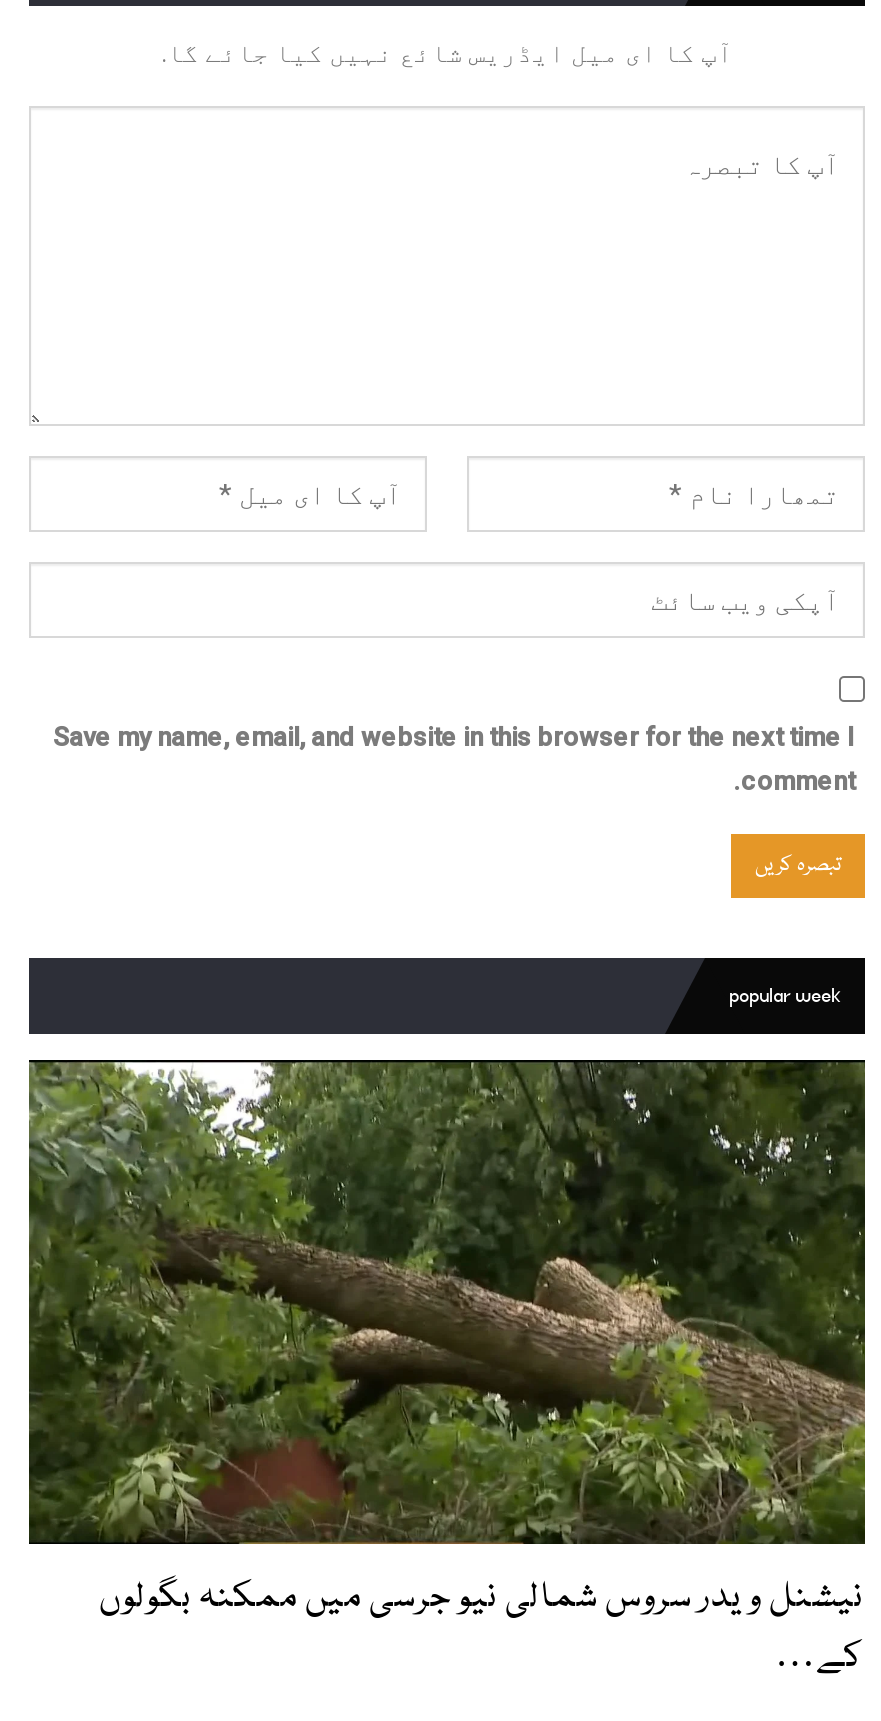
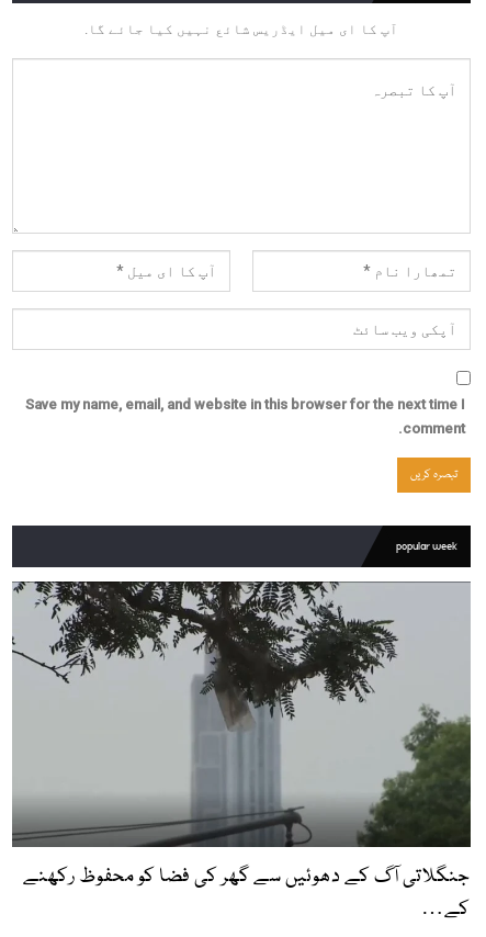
[29,1060,865,1627] [image] | نیشنل ویدر سروس شمالی نیو جرسی میں ممکنہ بگولوں -> [12,580,471,892] [image] | جنگلاتی آگ کے دھوئیں سے گھر کی فضا کو محفوظ رکھنے

